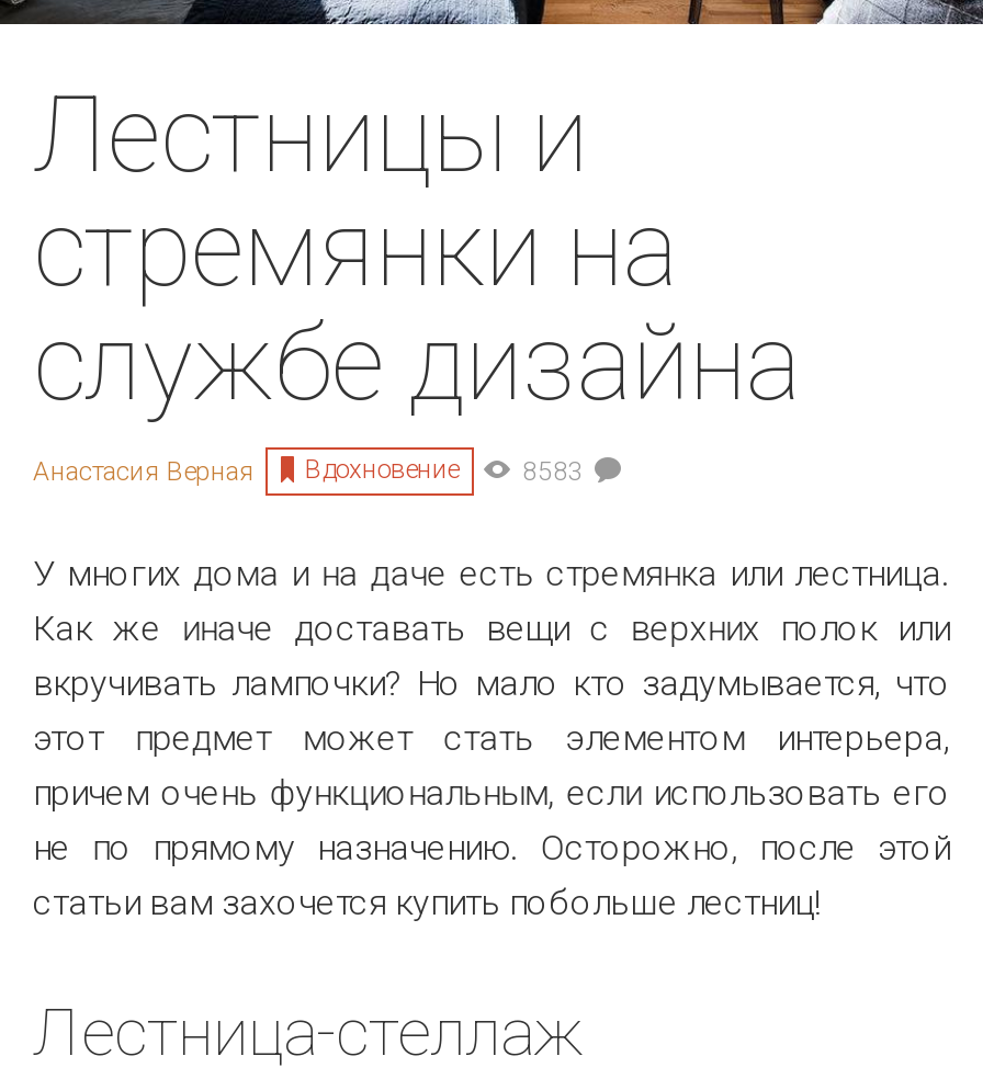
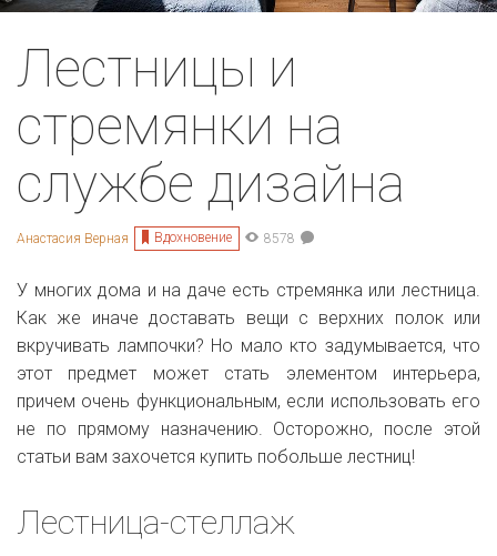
[522,456,584,486] 8583 -> [264,231,295,246] 8578

